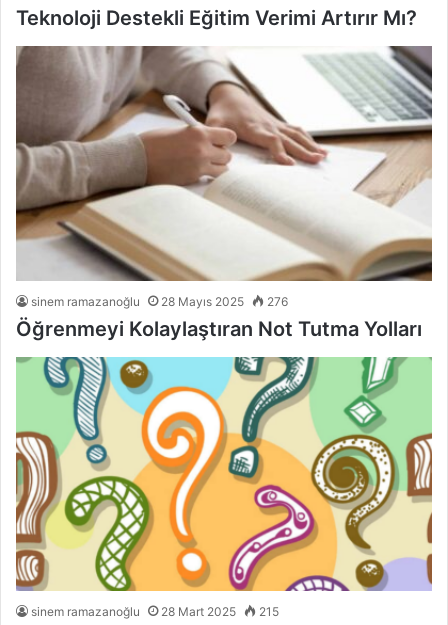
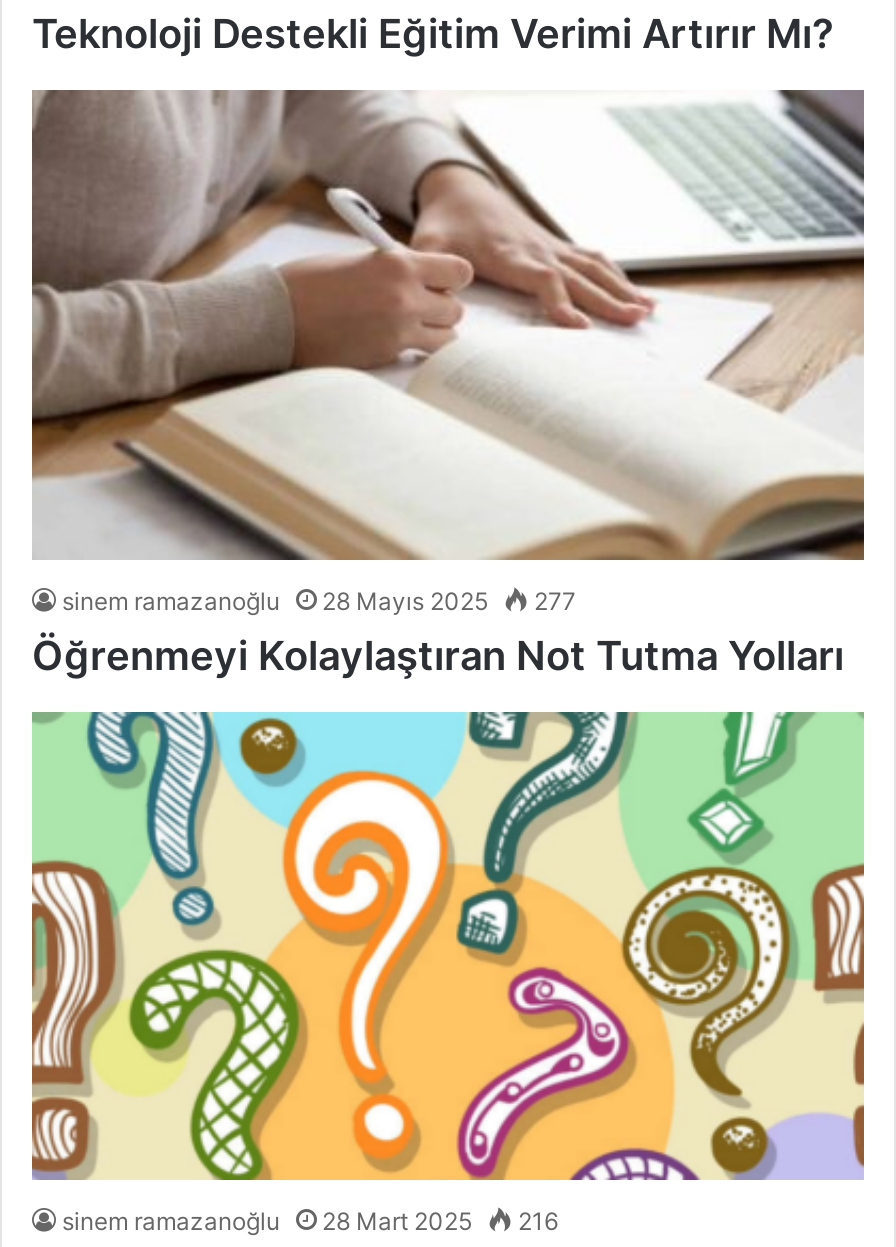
[31,294,288,309] sinem ramazanoğlu 28 Mayıs 2025 276 -> [62,585,576,615] sinem ramazanoğlu 28 Mayıs 2025 277
[31,604,279,619] sinem ramazanoğlu 28 Mart 2025 215 -> [62,1207,558,1237] sinem ramazanoğlu 28 Mart 2025 216

